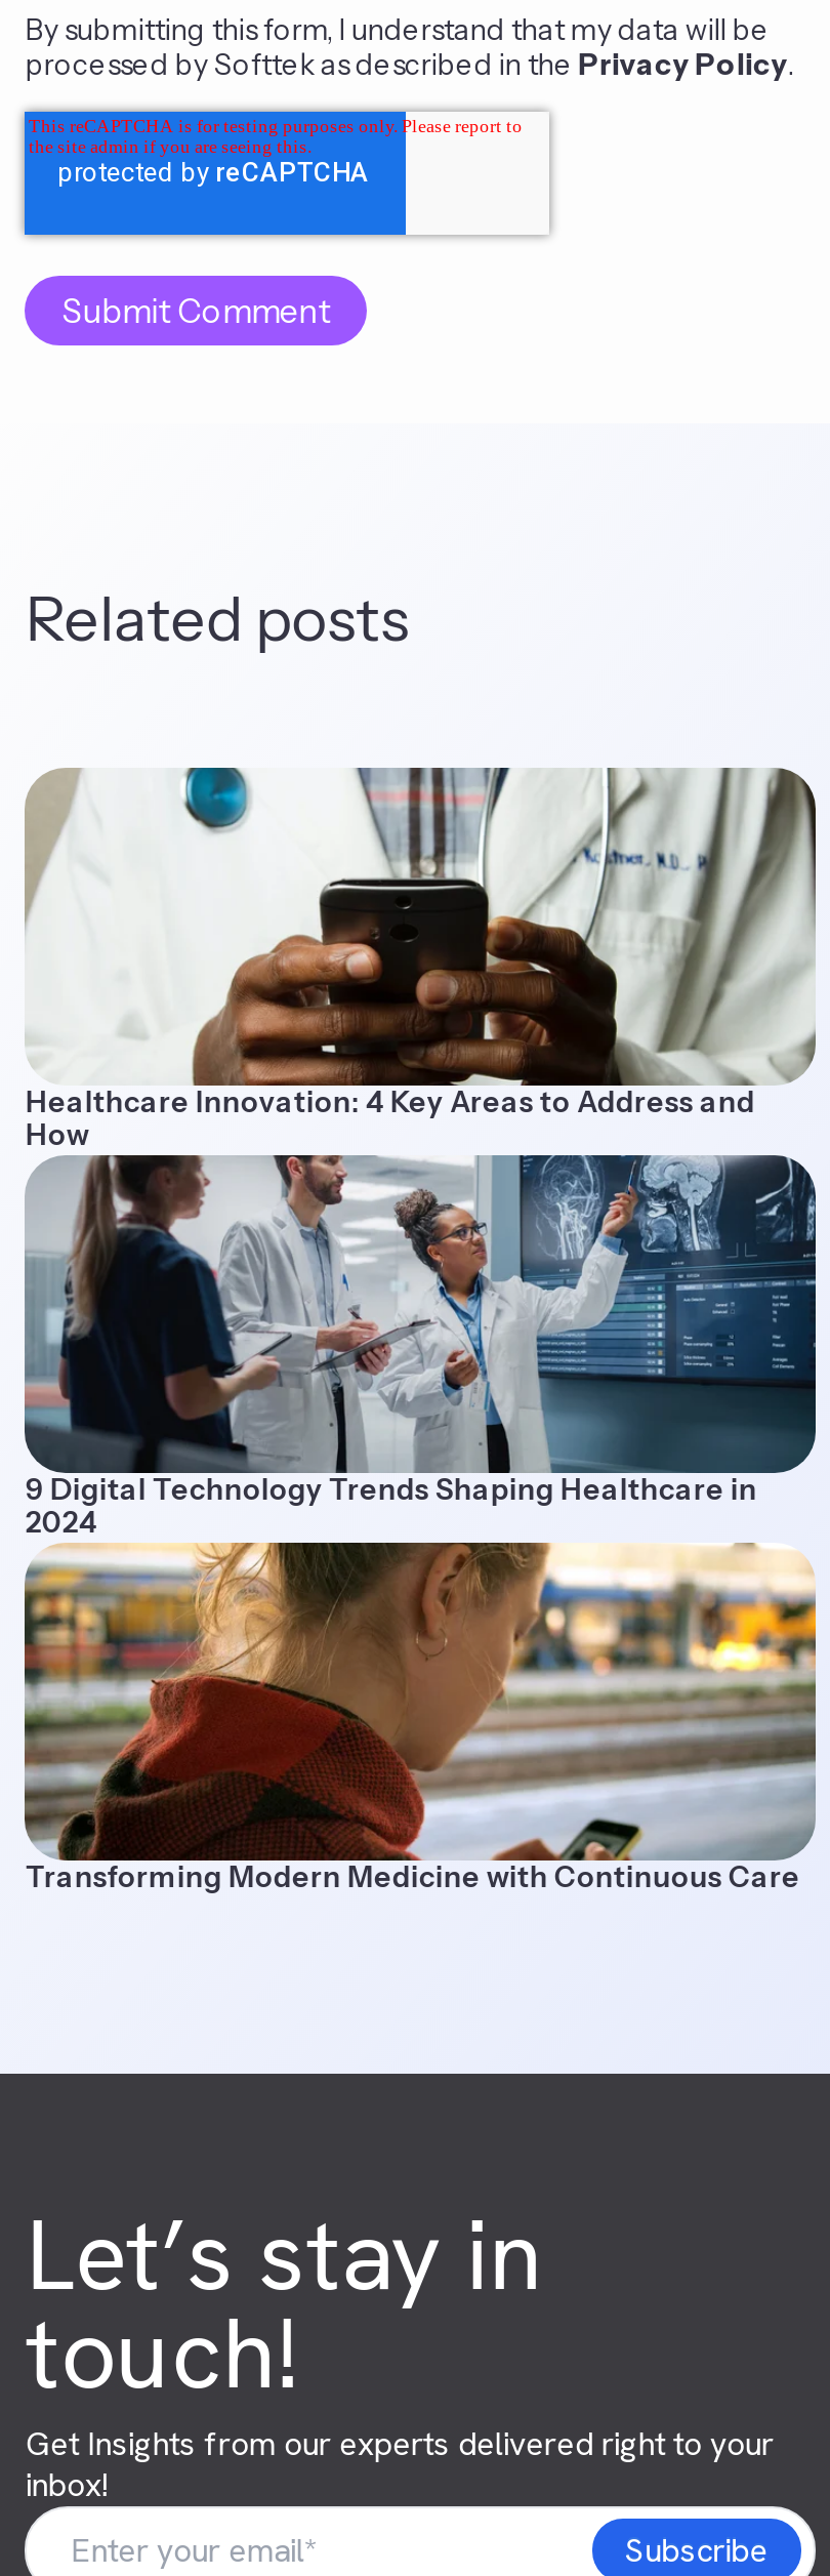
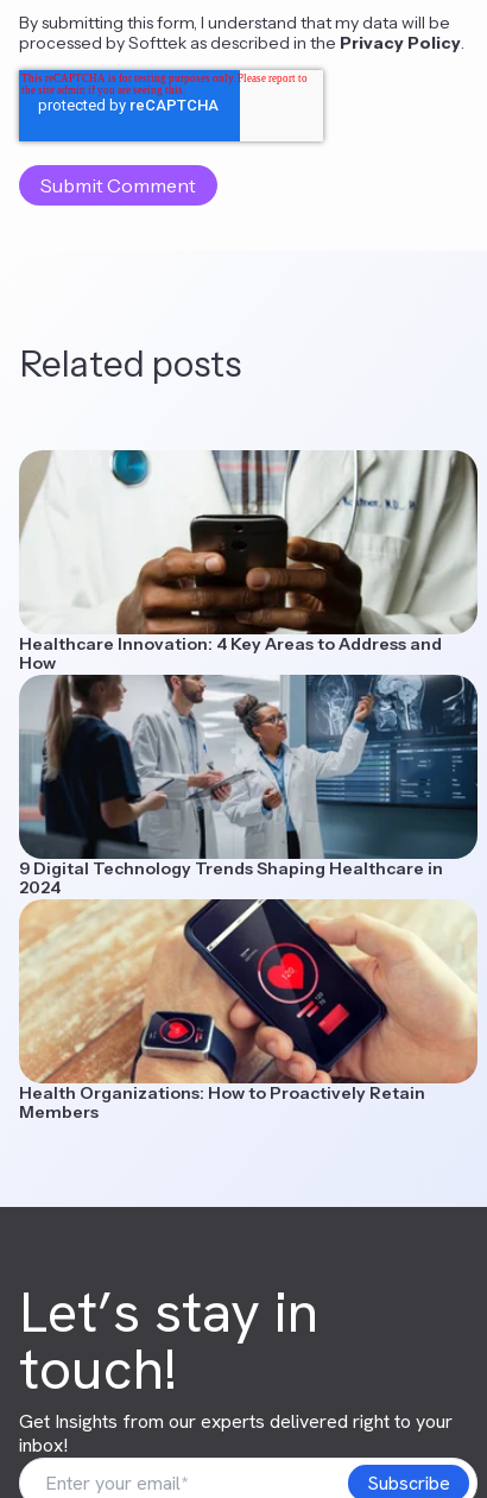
[23,1541,818,1896] [image] | Transforming Modern Medicine with Continuous Care -> [19,899,477,1123] [image] | Health Organizations: How to Proactively Retain | Members

